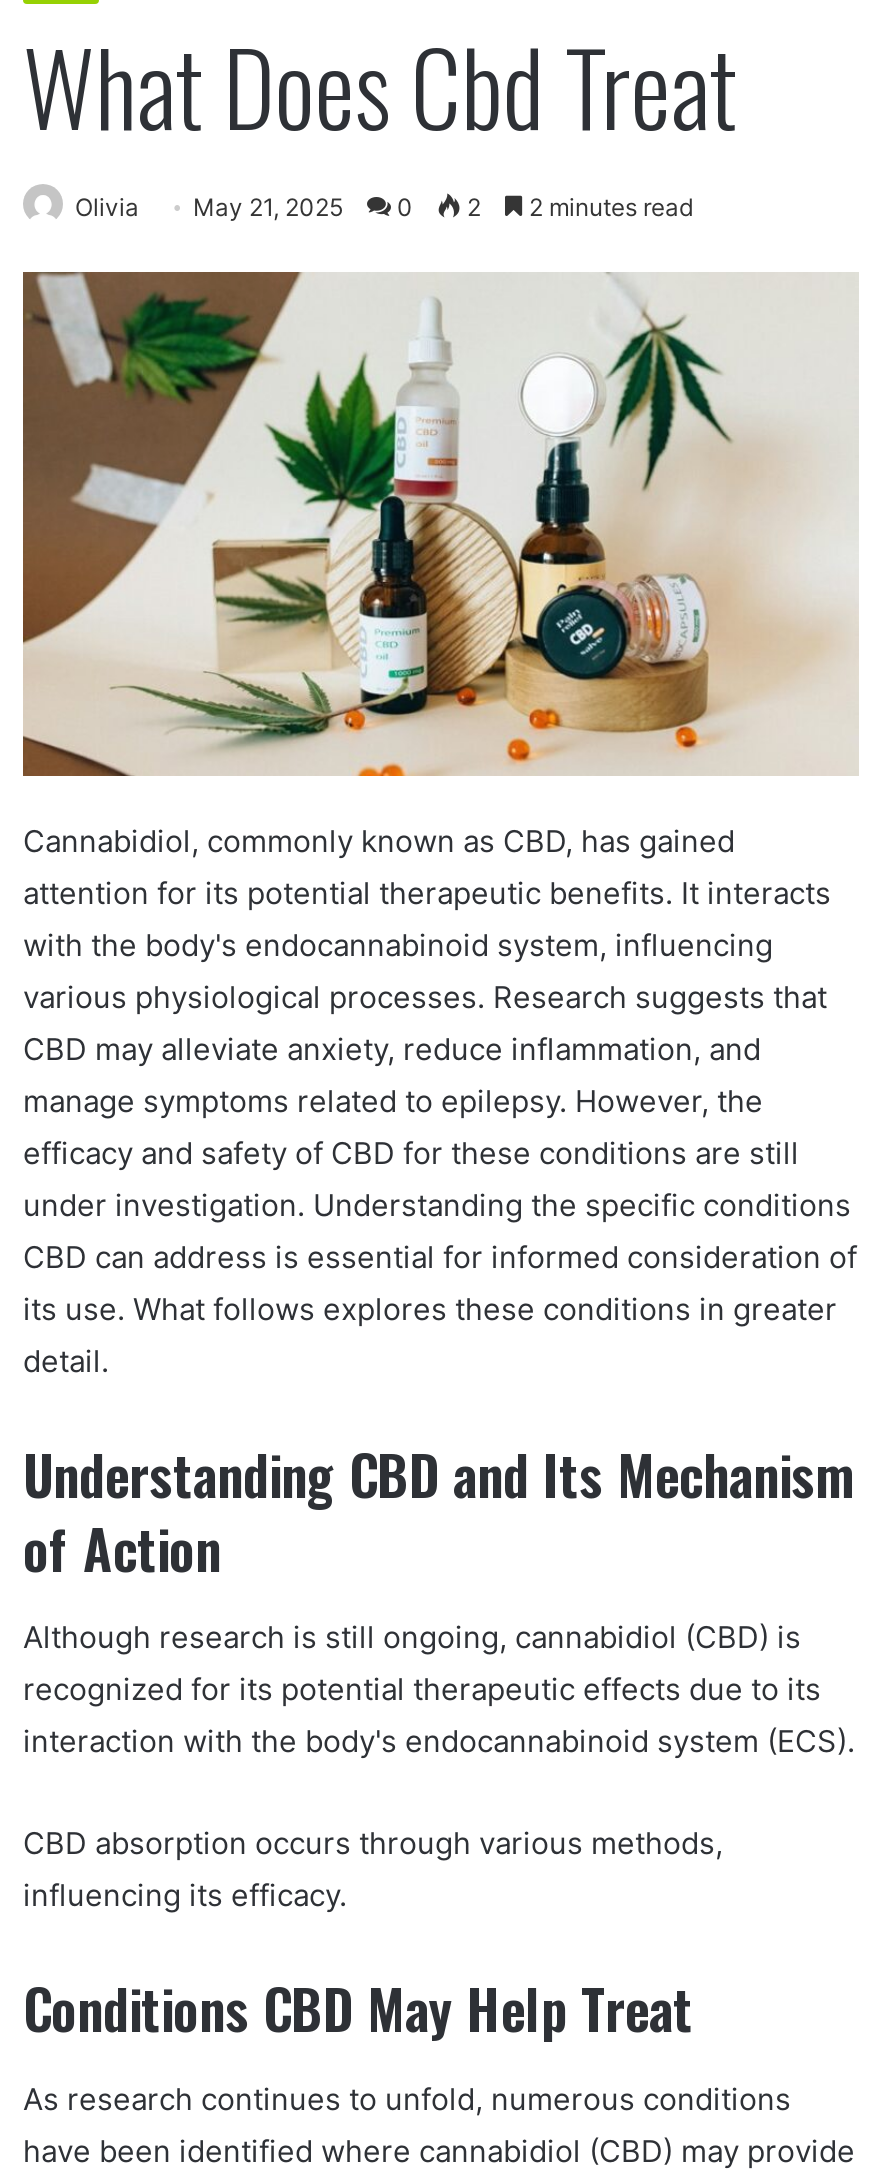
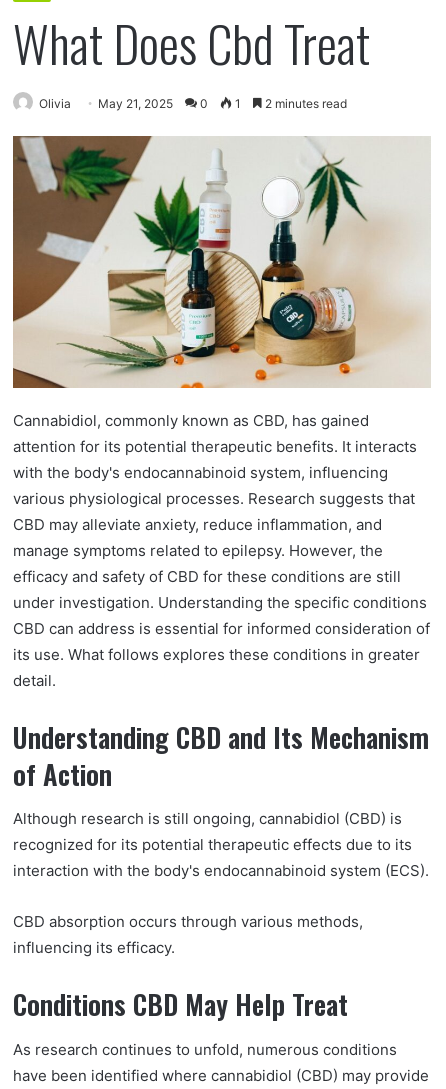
[75,192,693,222] Olivia May 21, 2025 0 2 2 minutes read -> [39,96,347,111] Olivia May 21, 2025 0 1 2 minutes read

